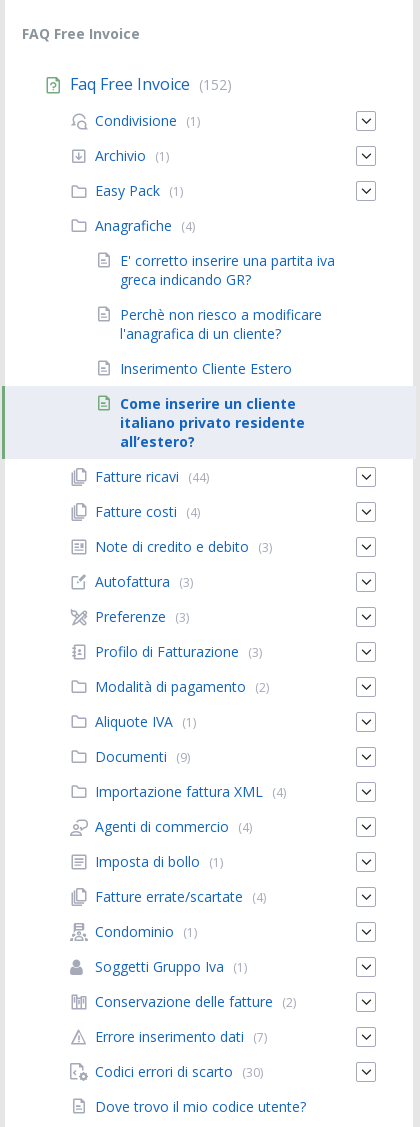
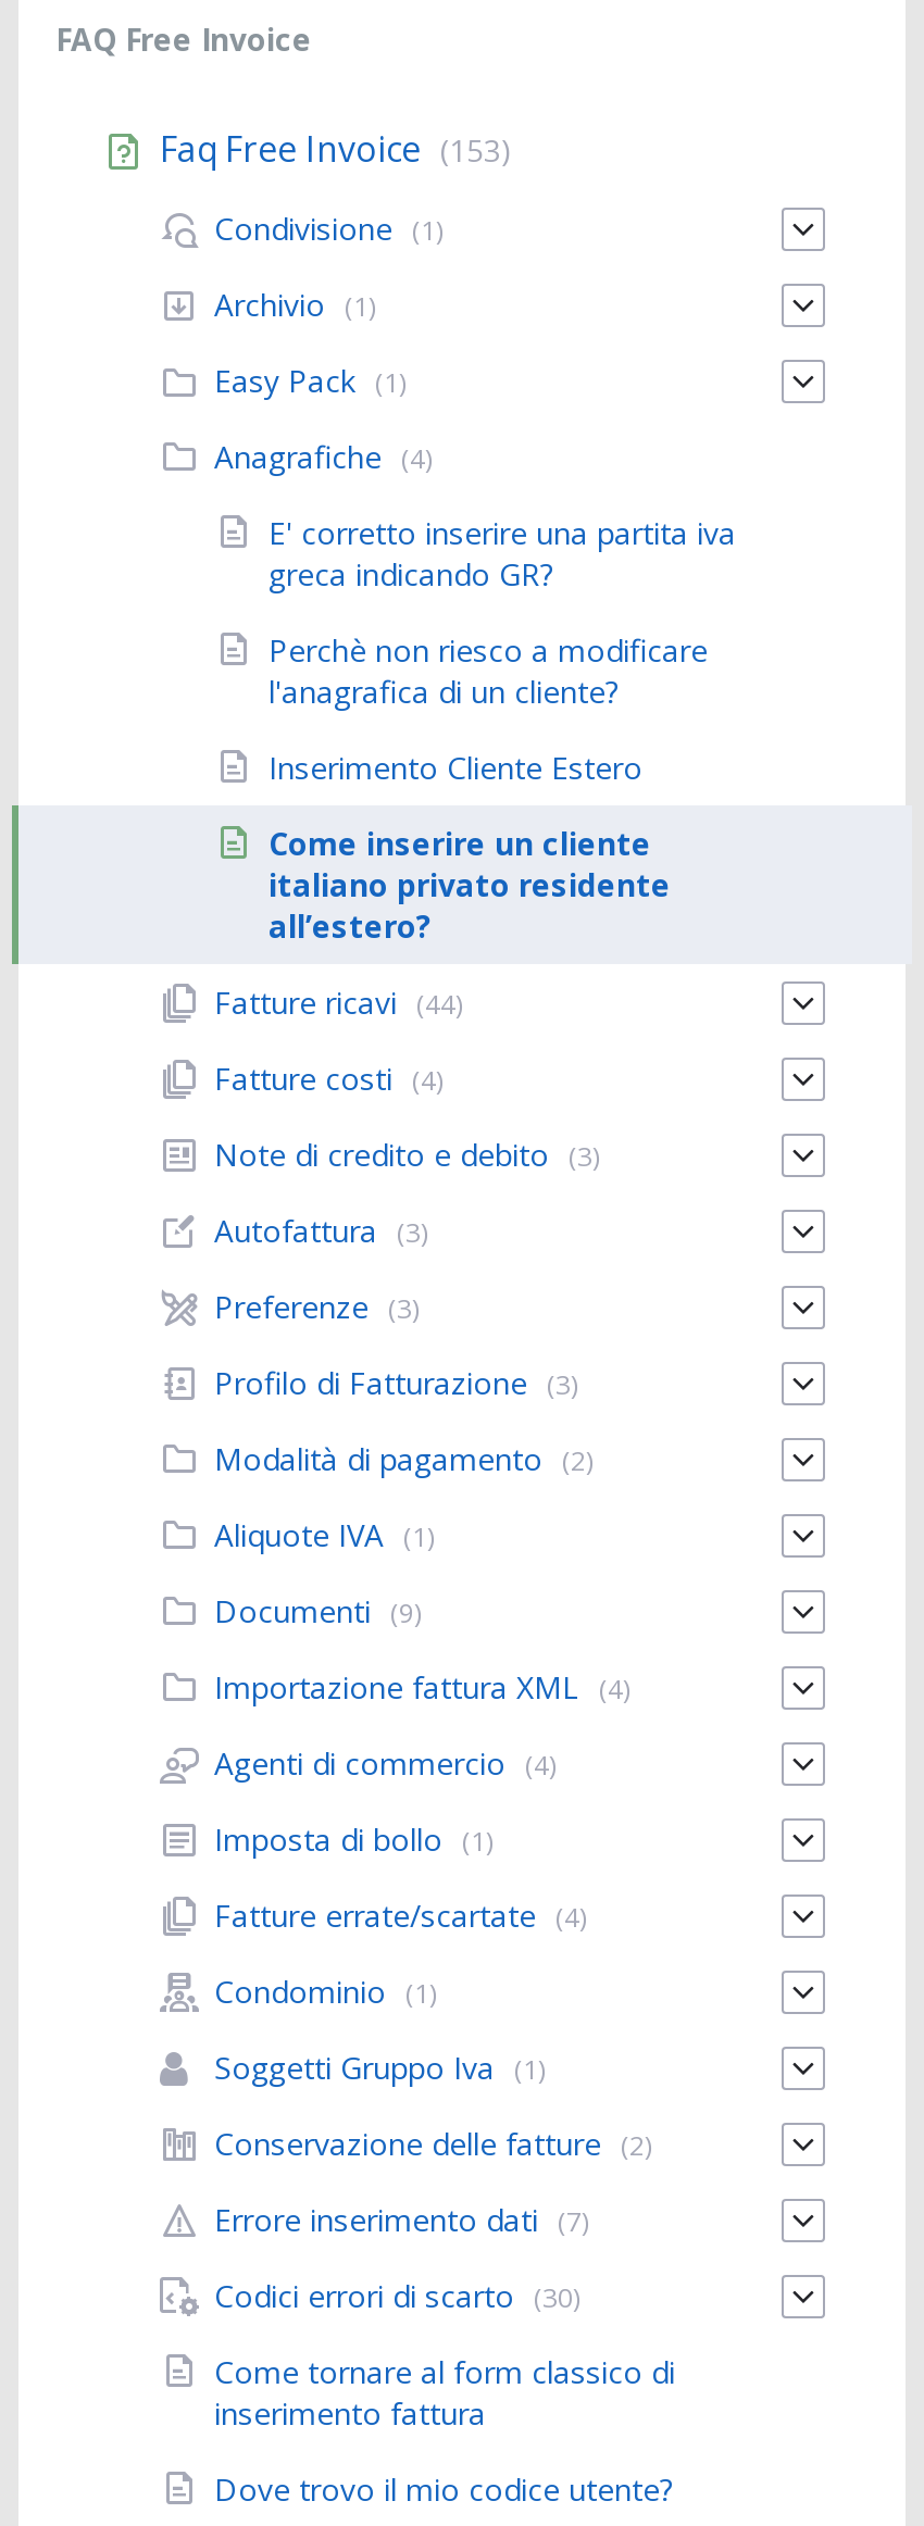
[70,73,232,95] Faq Free Invoice (152) -> [160,125,512,173] Faq Free Invoice (153)
none -> [214,2351,675,2434] Come tornare al form classico di | inserimento fattura

